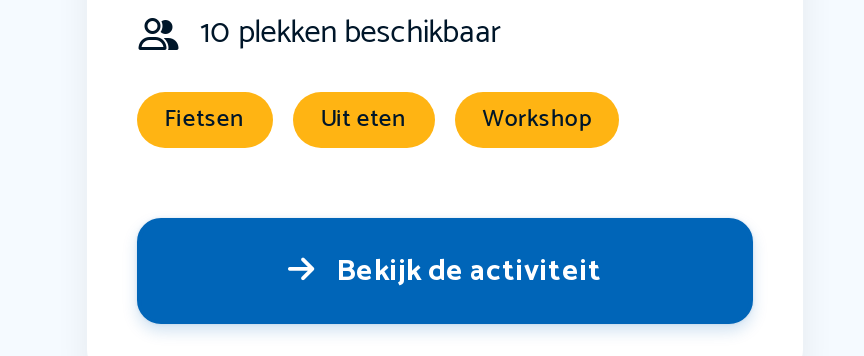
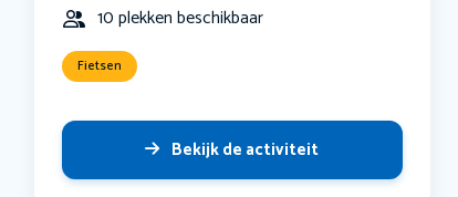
[321,101,591,139] Uit eten | Workshop -> none

